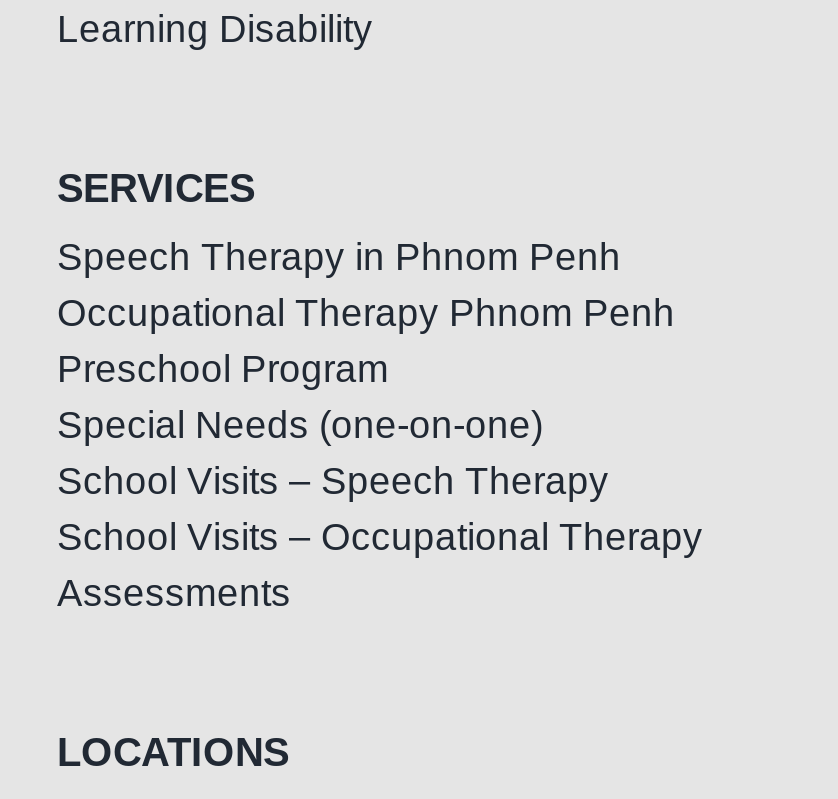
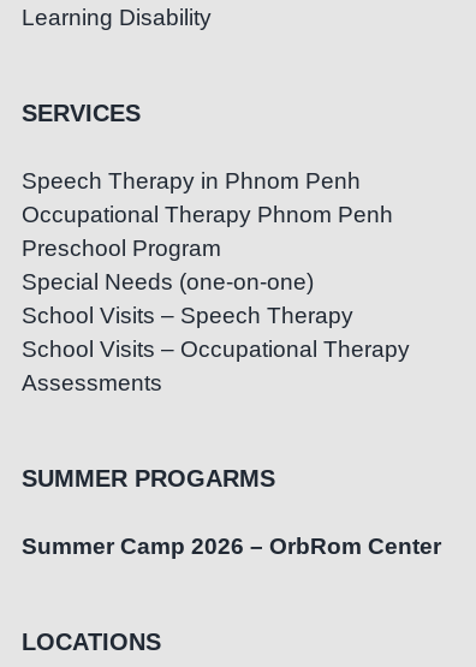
none -> [22,466,441,559] SUMMER PROGARMS | Summer Camp 2026 – OrbRom Center

